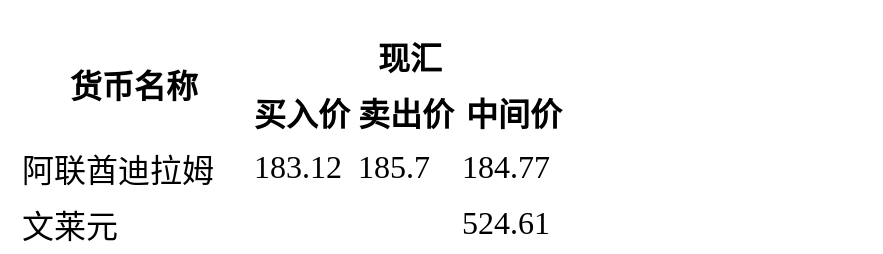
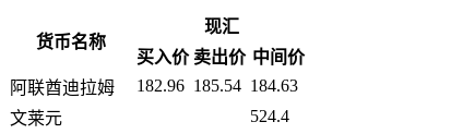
[254,150,550,184] 183.12 185.7 | 184.77 -> [136,76,298,95] 182.96 185.54 184.63
[462,206,550,240] 524.61 -> [250,107,289,126] 524.4

